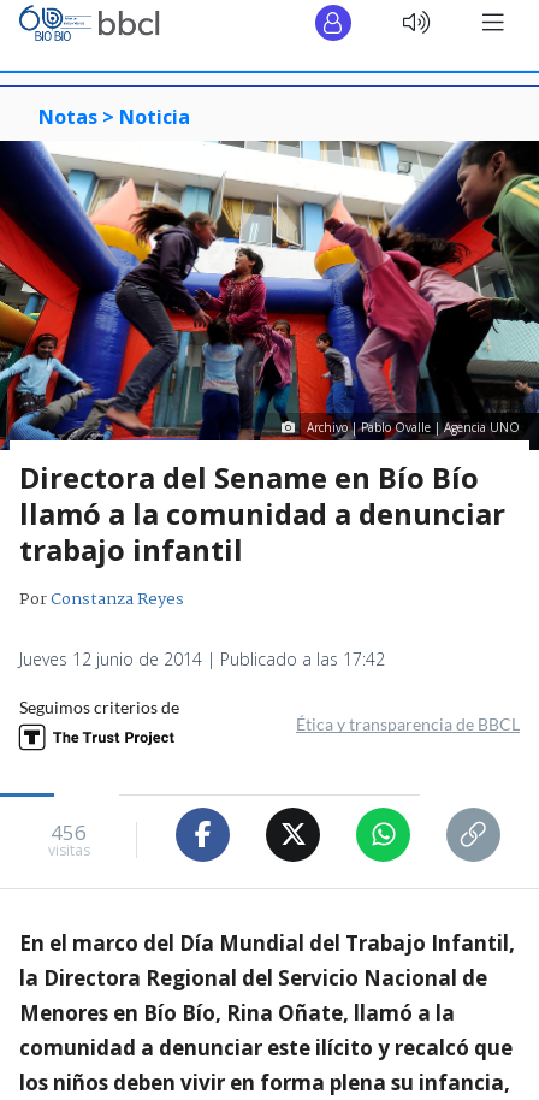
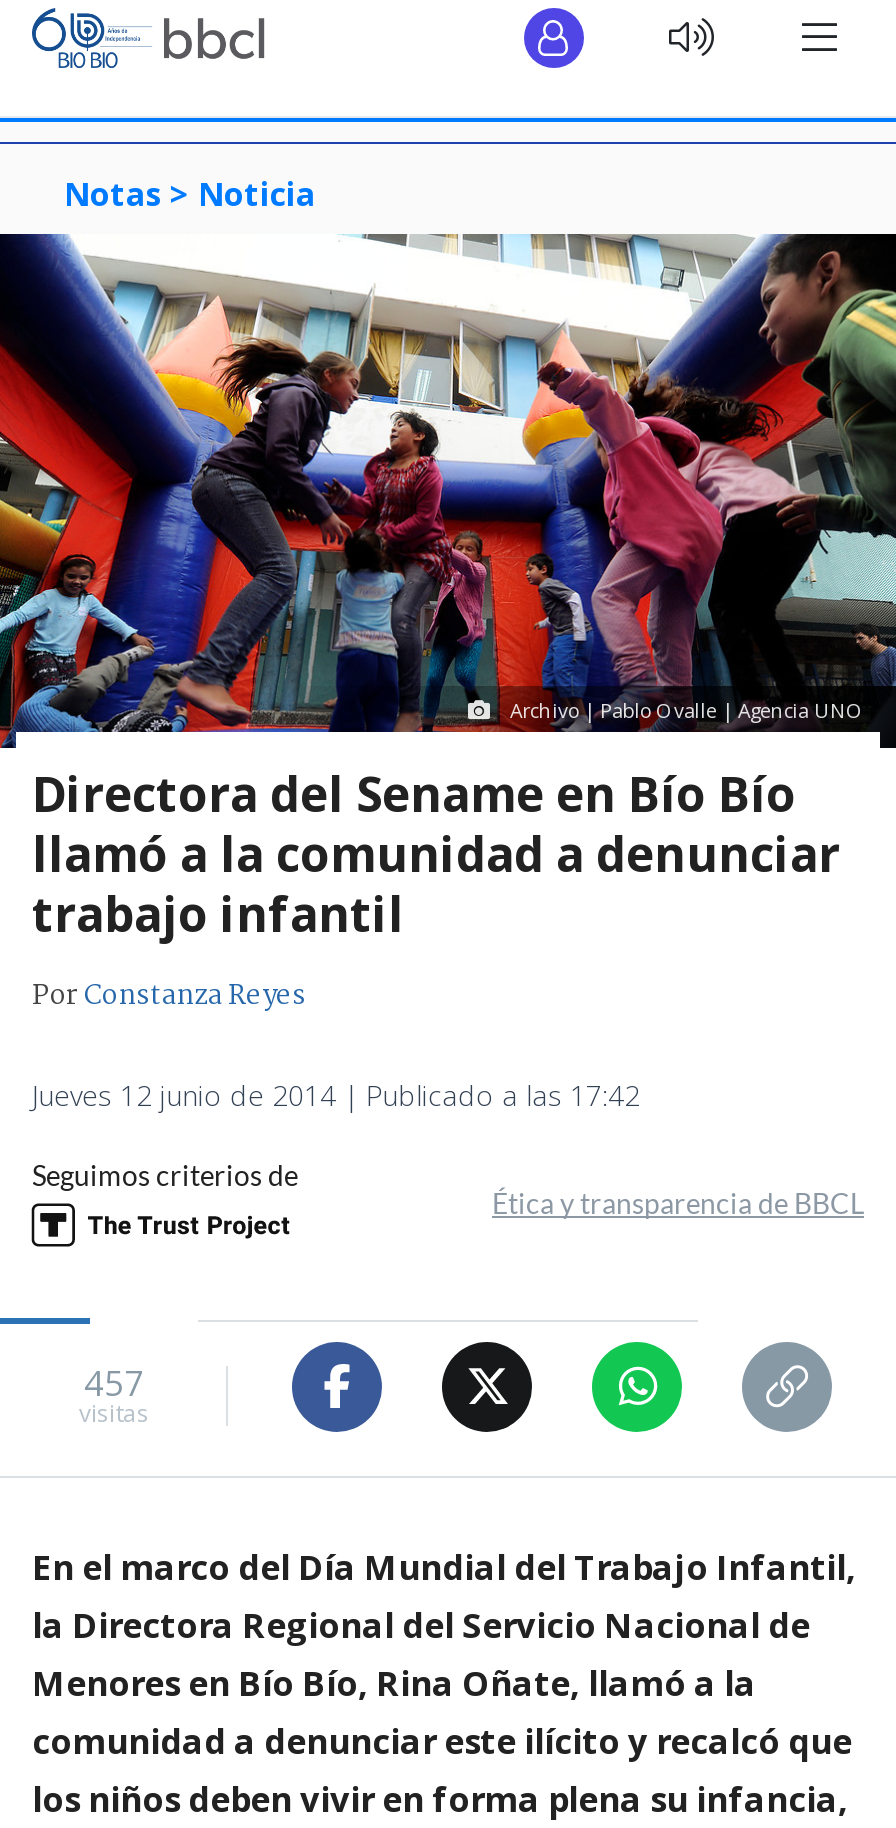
[51,819,87,846] 456 -> [84,1361,144,1407] 457

